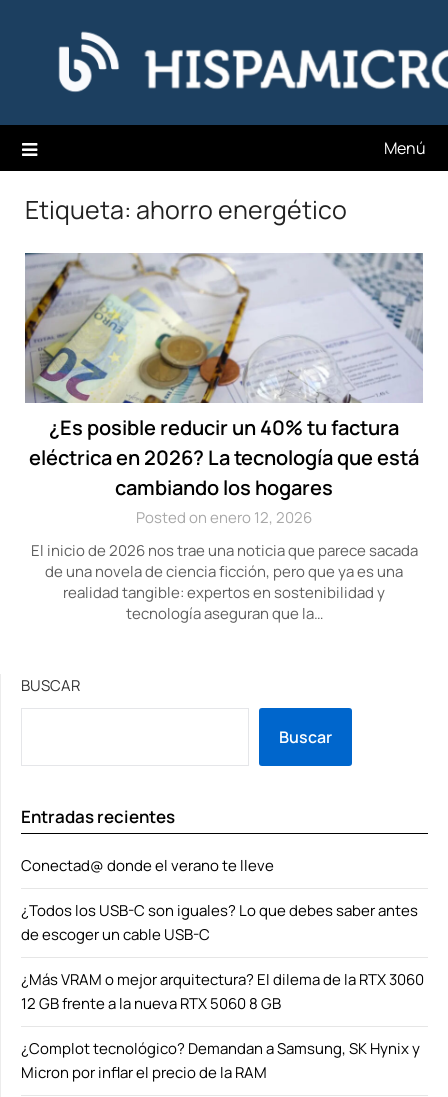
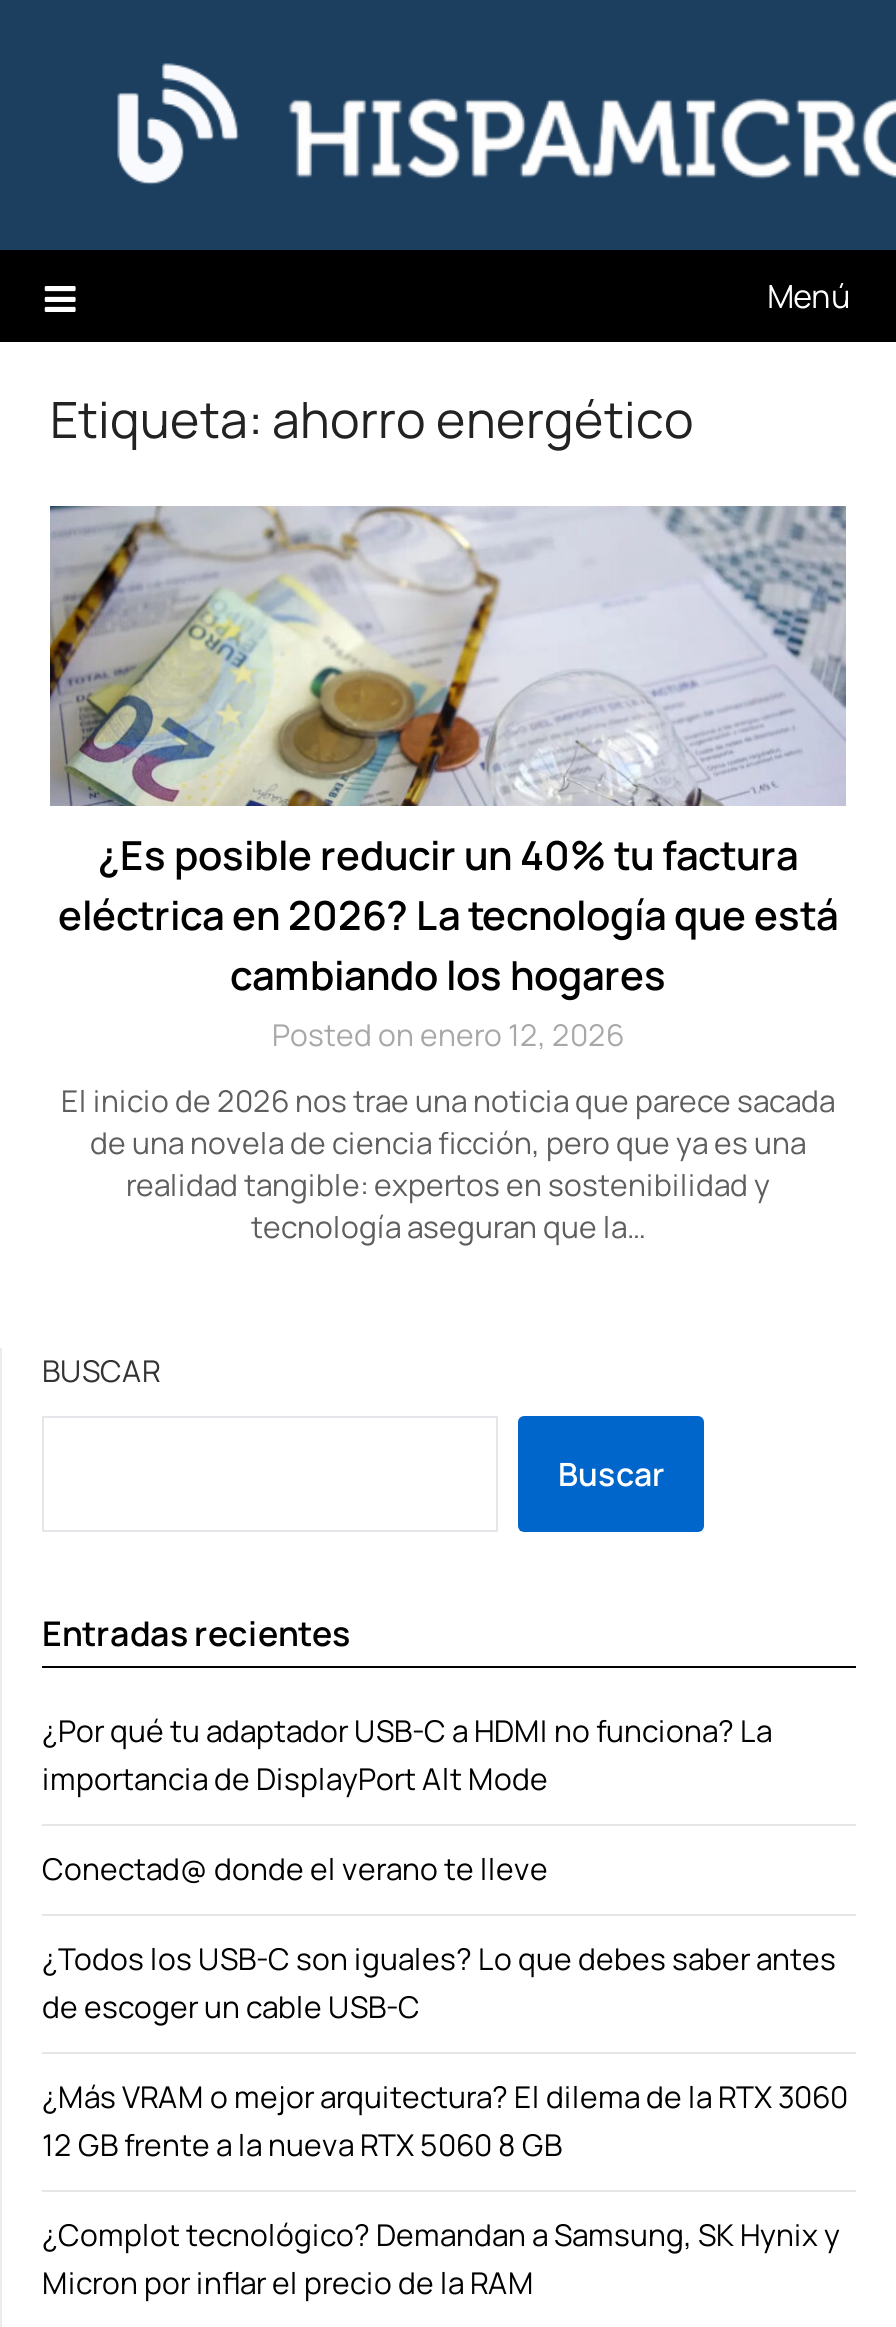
none -> [42,1710,772,1800] ¿Por qué tu adaptador USB-C a HDMI no funciona? La | importancia de DisplayPort Alt Mode

